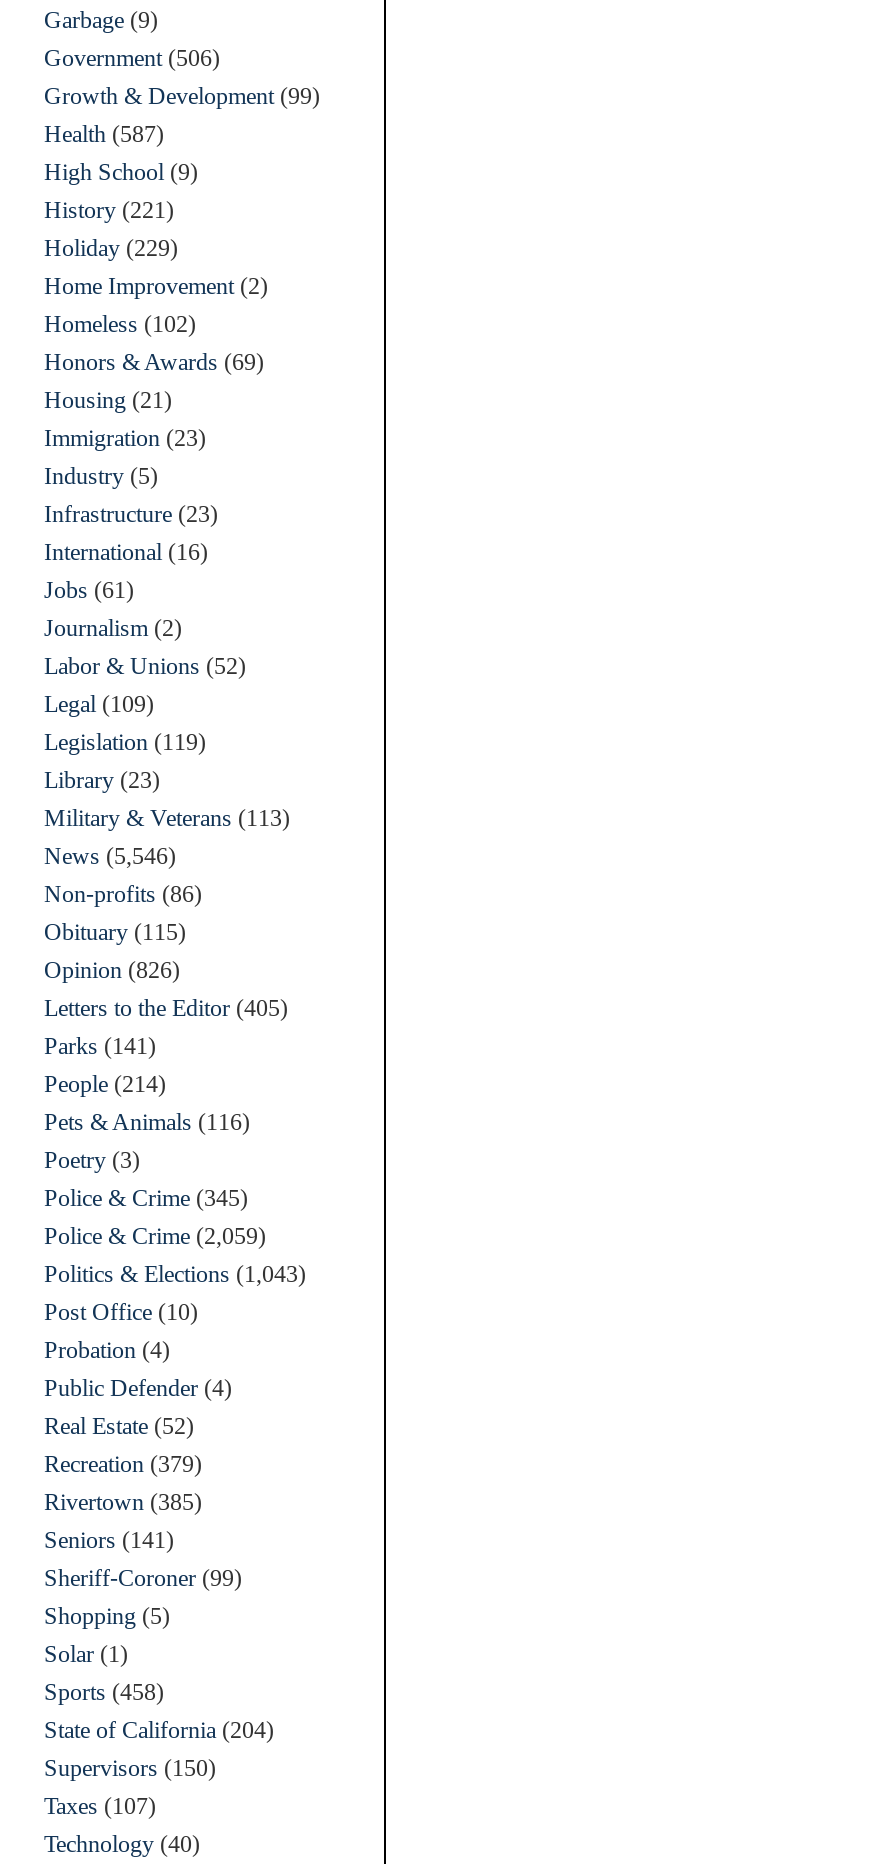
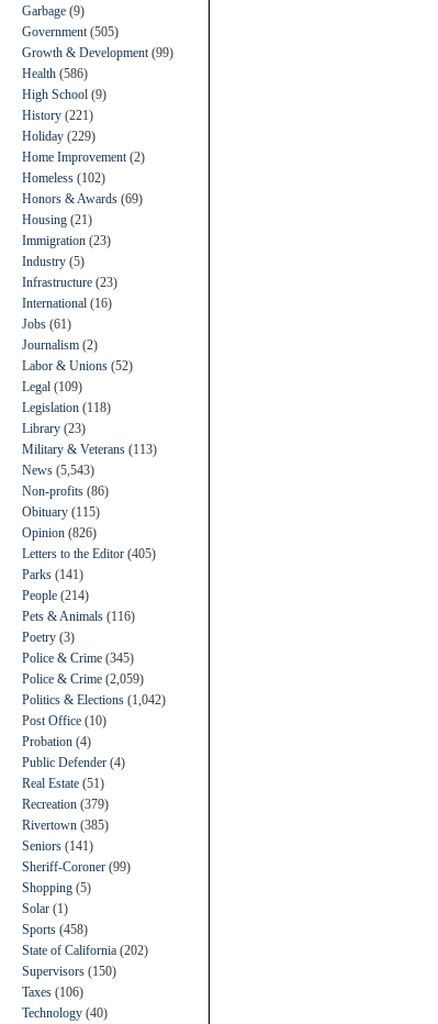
[44,44,220,72] Government (506) -> [22,24,119,40] Government (505)
[44,120,164,148] Health (587) -> [22,66,88,81] Health (586)
[44,728,206,756] Legislation (119) -> [22,400,111,415] Legislation (118)
[44,842,176,870] News (5,546) -> [22,463,94,478] News (5,543)
[44,1260,306,1288] Politics & Elections (1,043) -> [22,692,166,708] Politics & Elections (1,042)
[44,1412,194,1440] Real Estate (52) -> [22,776,104,791] Real Estate (51)
[44,1716,274,1744] State of California (204) -> [22,943,148,958] State of California (202)
[44,1792,156,1820] Taxes (107) -> [22,984,83,1000] Taxes (106)

